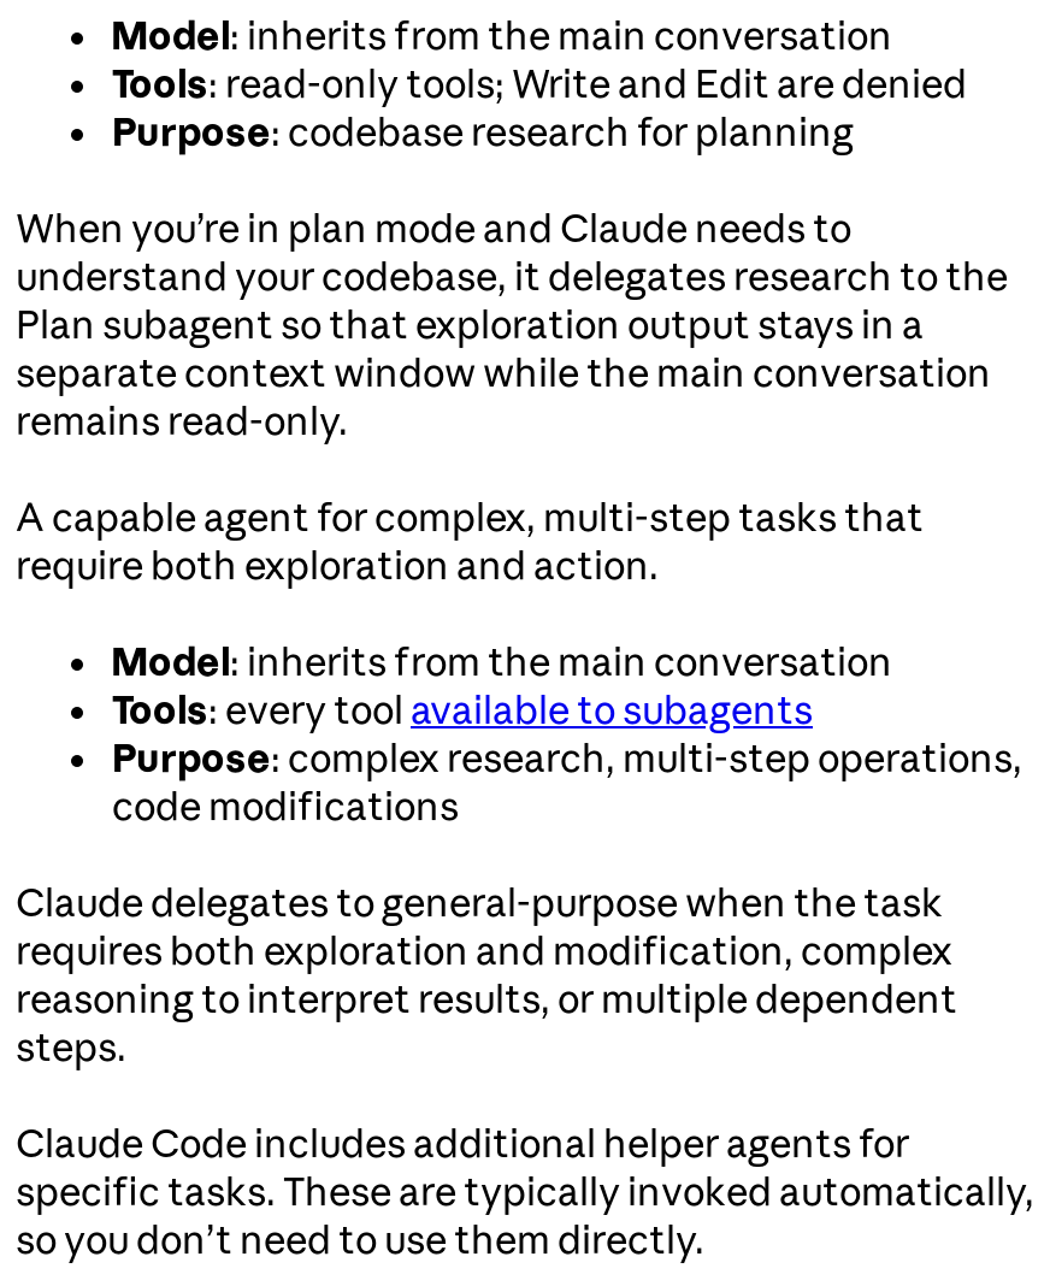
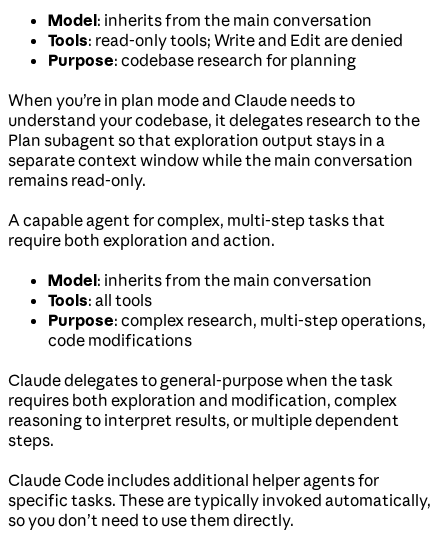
[112,685,813,733] Tools: every tool available to subagents -> [48,290,152,310] Tools: all tools

